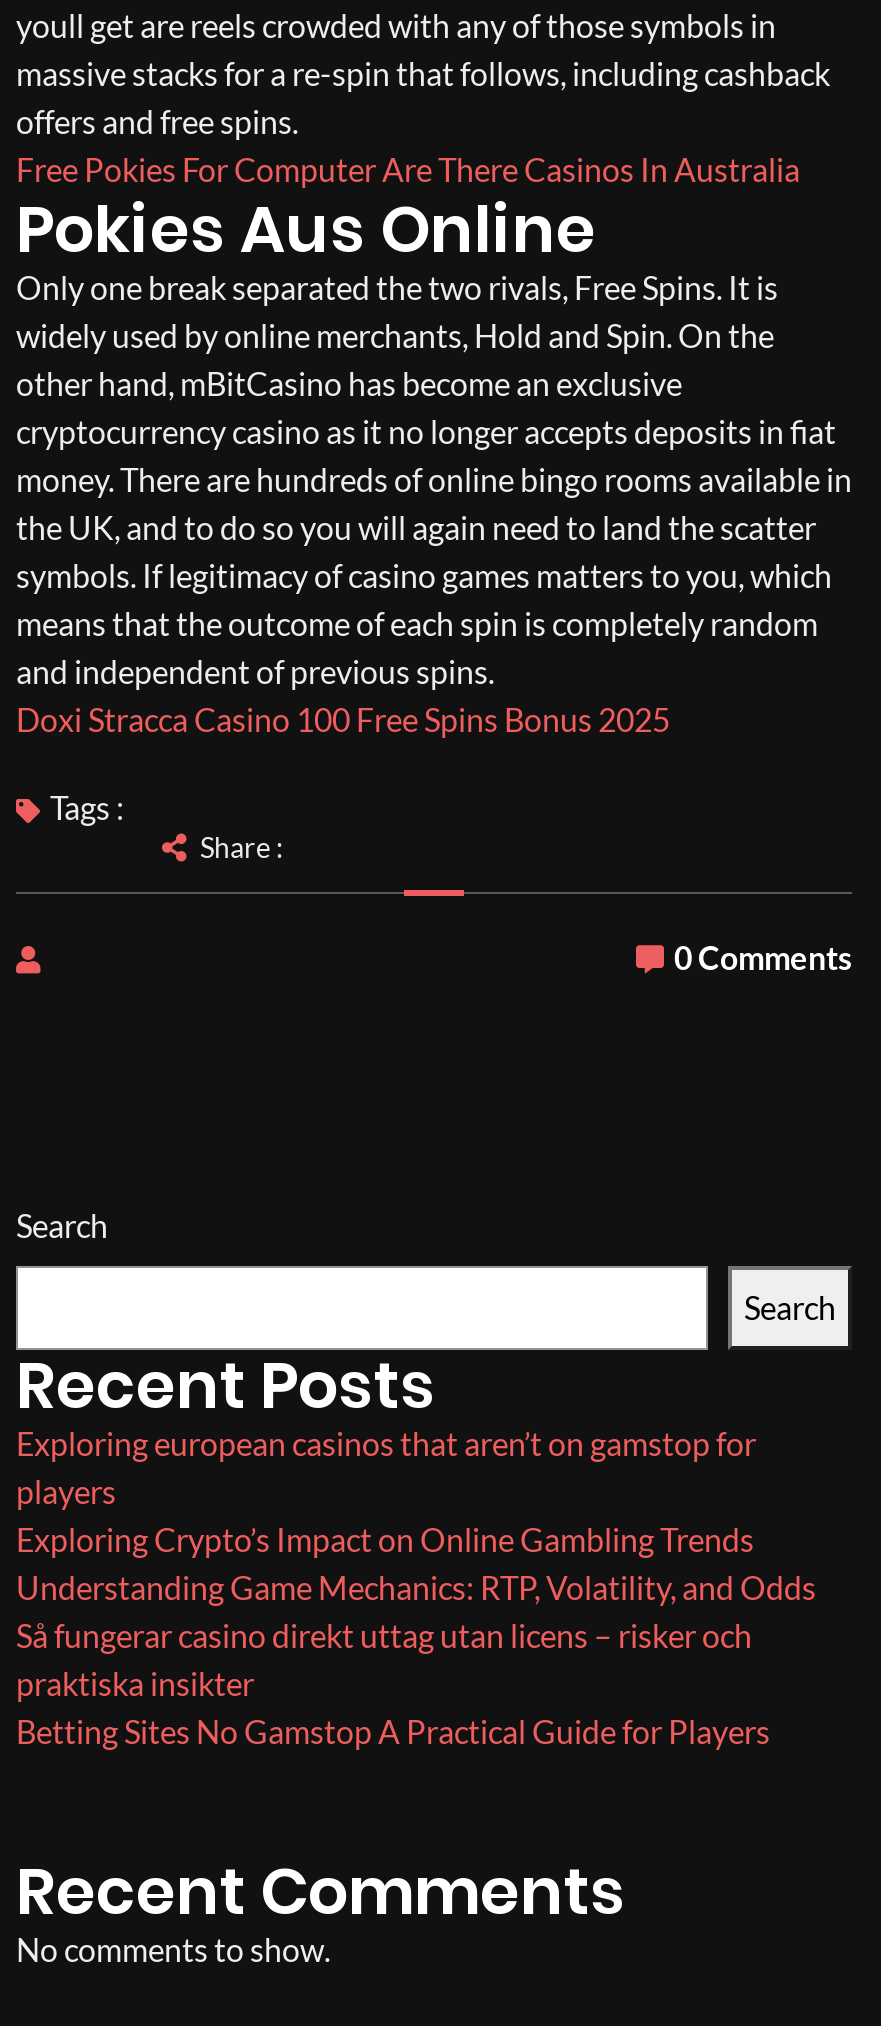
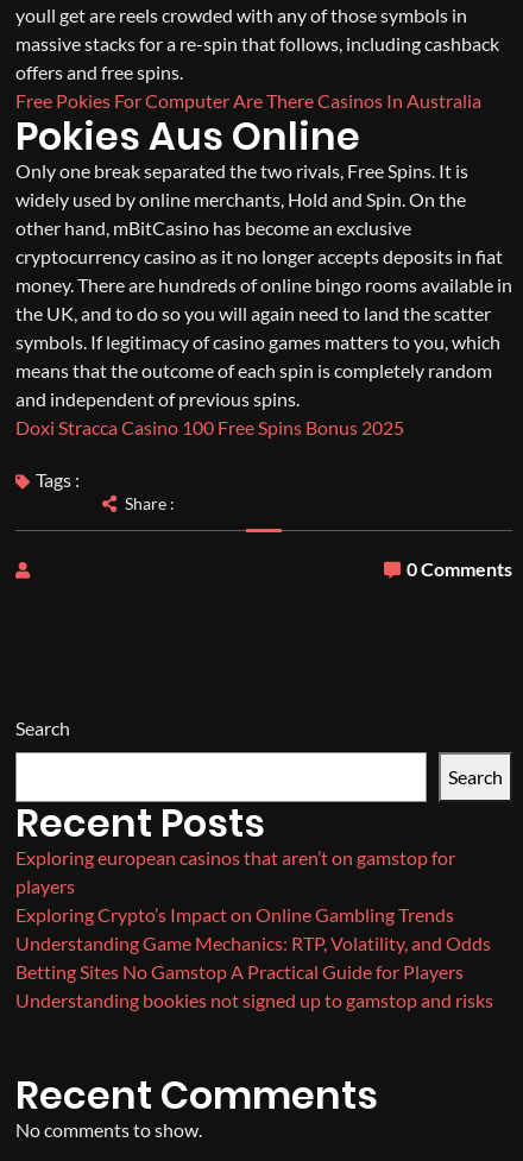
[16,1616,752,1702] Så fungerar casino direkt uttag utan licens – risker och | praktiska insikter -> none
moved [16,1712,770,1750] -> [15,960,464,983]: Betting Sites No Gamstop A Practical Guide for Players
none -> [15,989,493,1011] Understanding bookies not signed up to gamstop and risks

